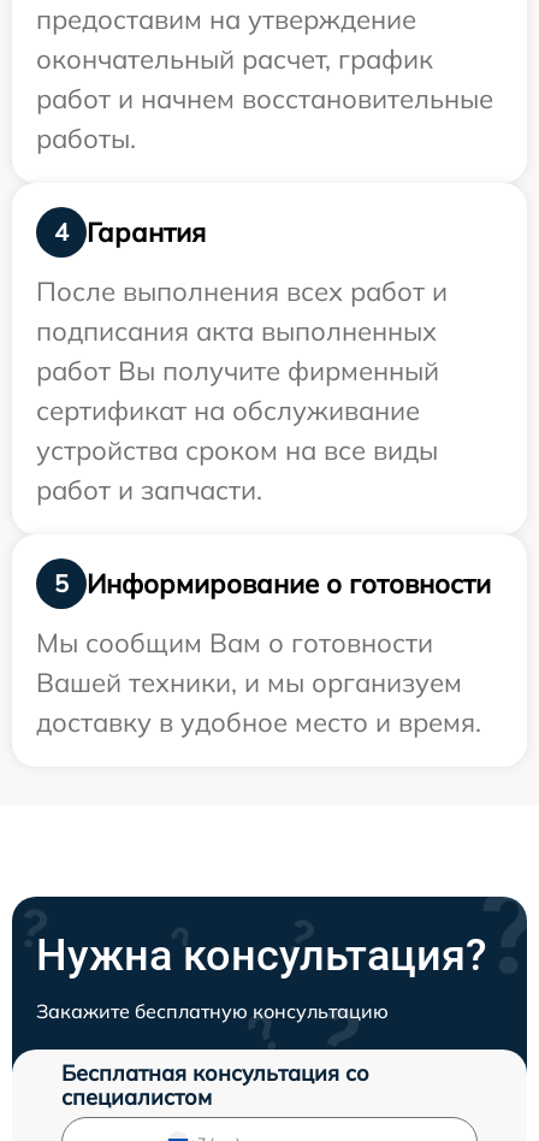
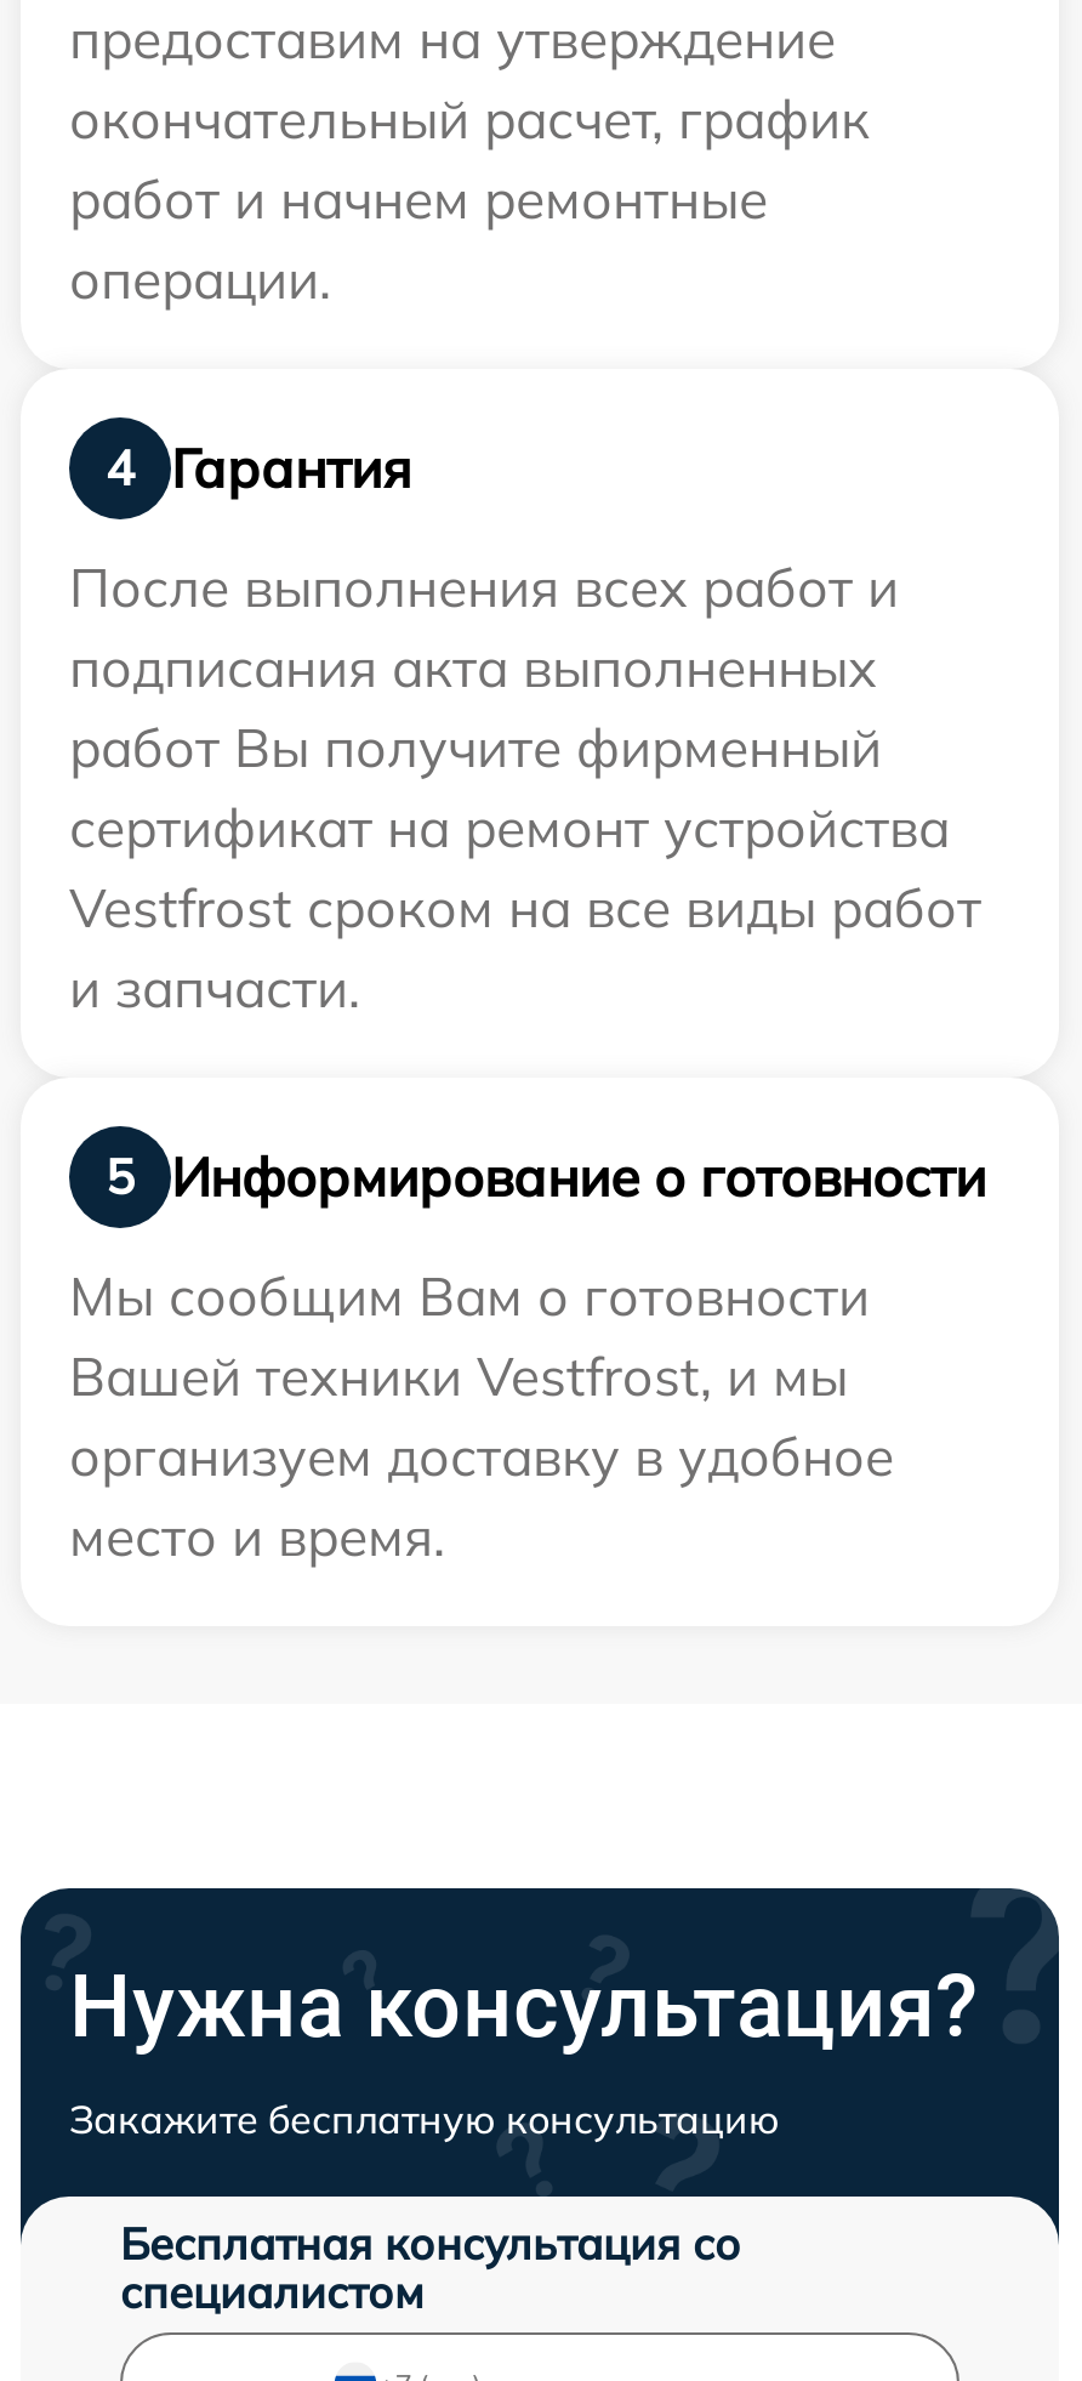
[36,82,493,156] работ и начнем восстановительные | работы. -> [69,166,768,314] работ и начнем ремонтные | операции.
[36,394,438,507] сертификат на обслуживание | устройства сроком на все виды | работ и запчасти. -> [69,795,981,1023] сертификат на ремонт устройства | Vestfrost сроком на все виды работ | и запчасти.
[36,666,481,739] Вашей техники, и мы организуем | доставку в удобное место и время. -> [69,1343,894,1571] Вашей техники Vestfrost, и мы | организуем доставку в удобное | место и время.

